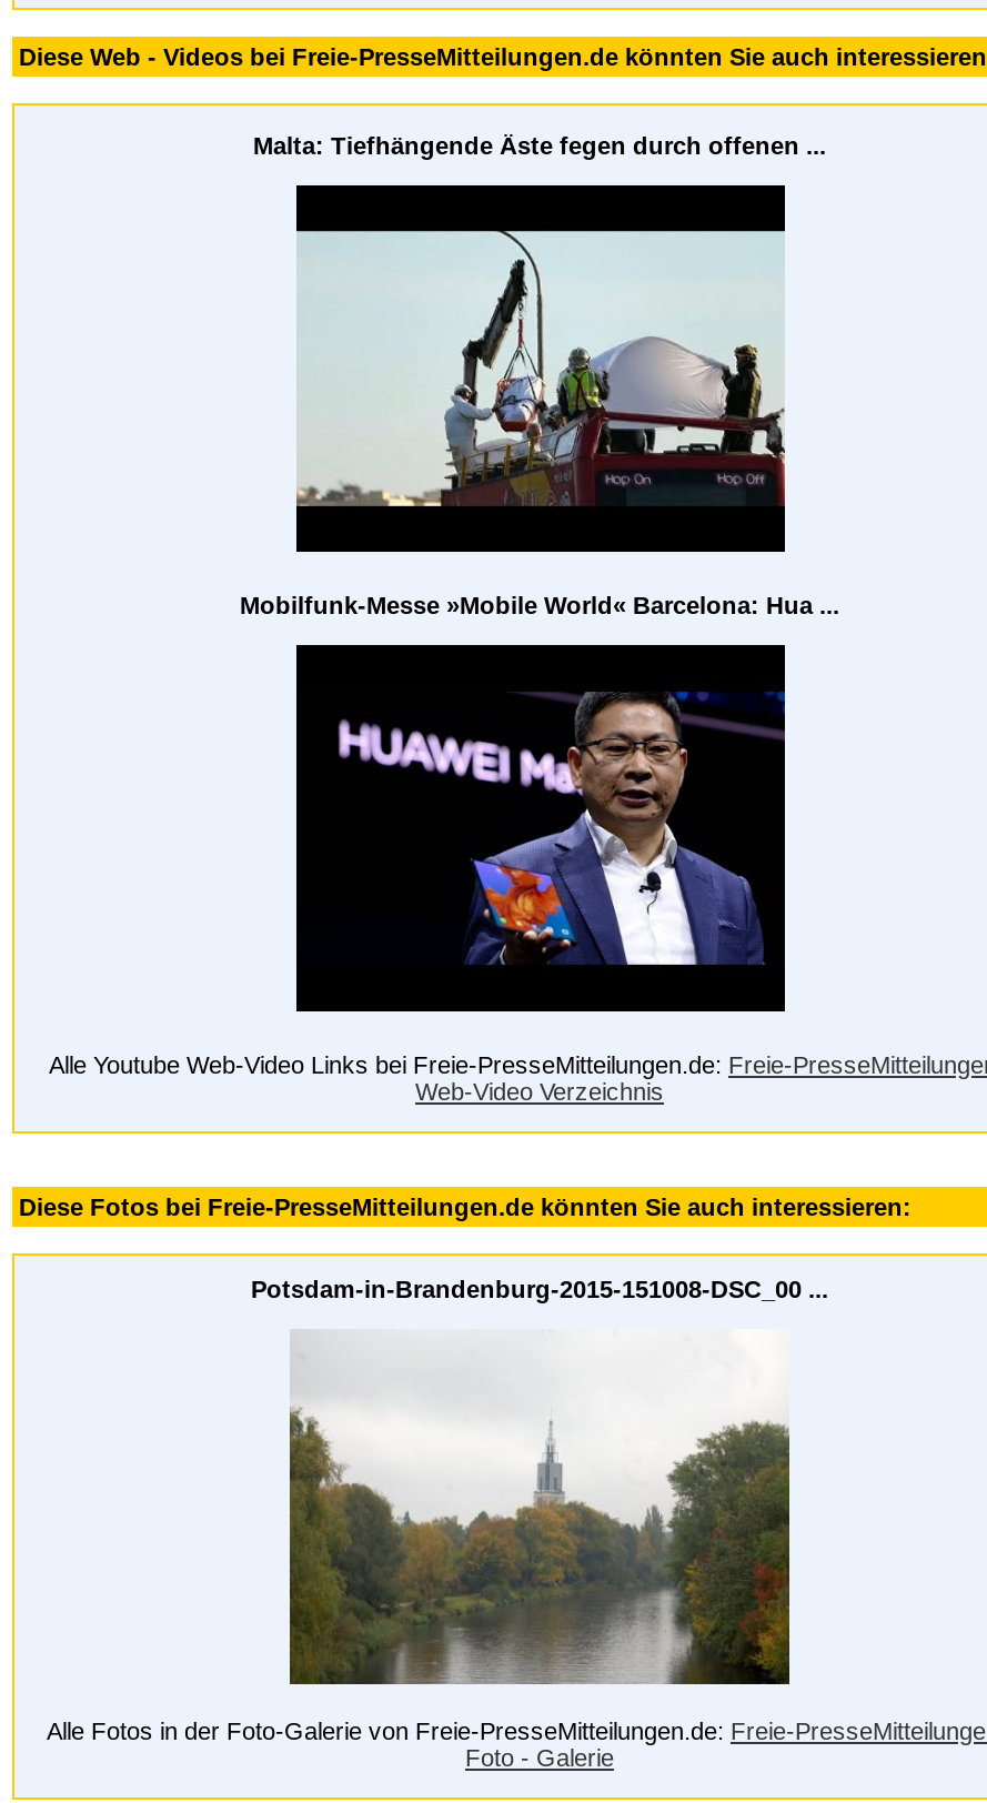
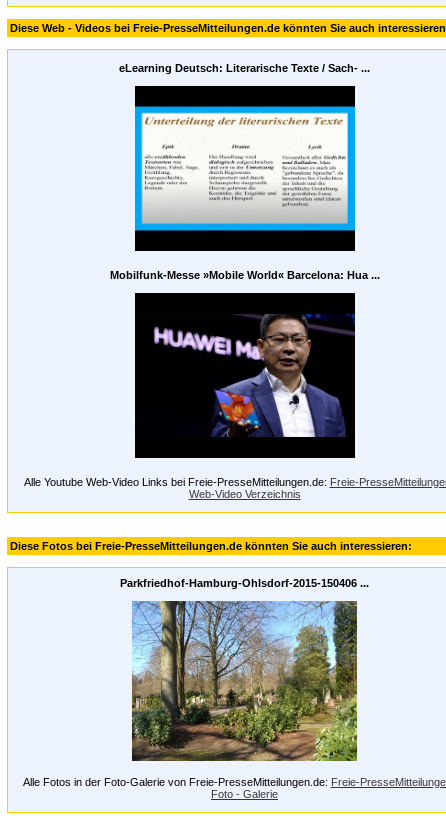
[253,132,826,159] Malta: Tiefhängende Äste fegen durch offenen ... -> [119,62,370,74] eLearning Deutsch: Literarische Texte / Sach- ...
[294,230,787,510] [image] -> [134,106,356,232] [image]
[251,1276,828,1302] Potsdam-in-Brandenburg-2015-151008-DSC_00 ... -> [120,577,369,589] Parkfriedhof-Hamburg-Ohlsdorf-2015-150406 ...
[288,1329,792,1686] [image] -> [132,600,358,762] [image]

